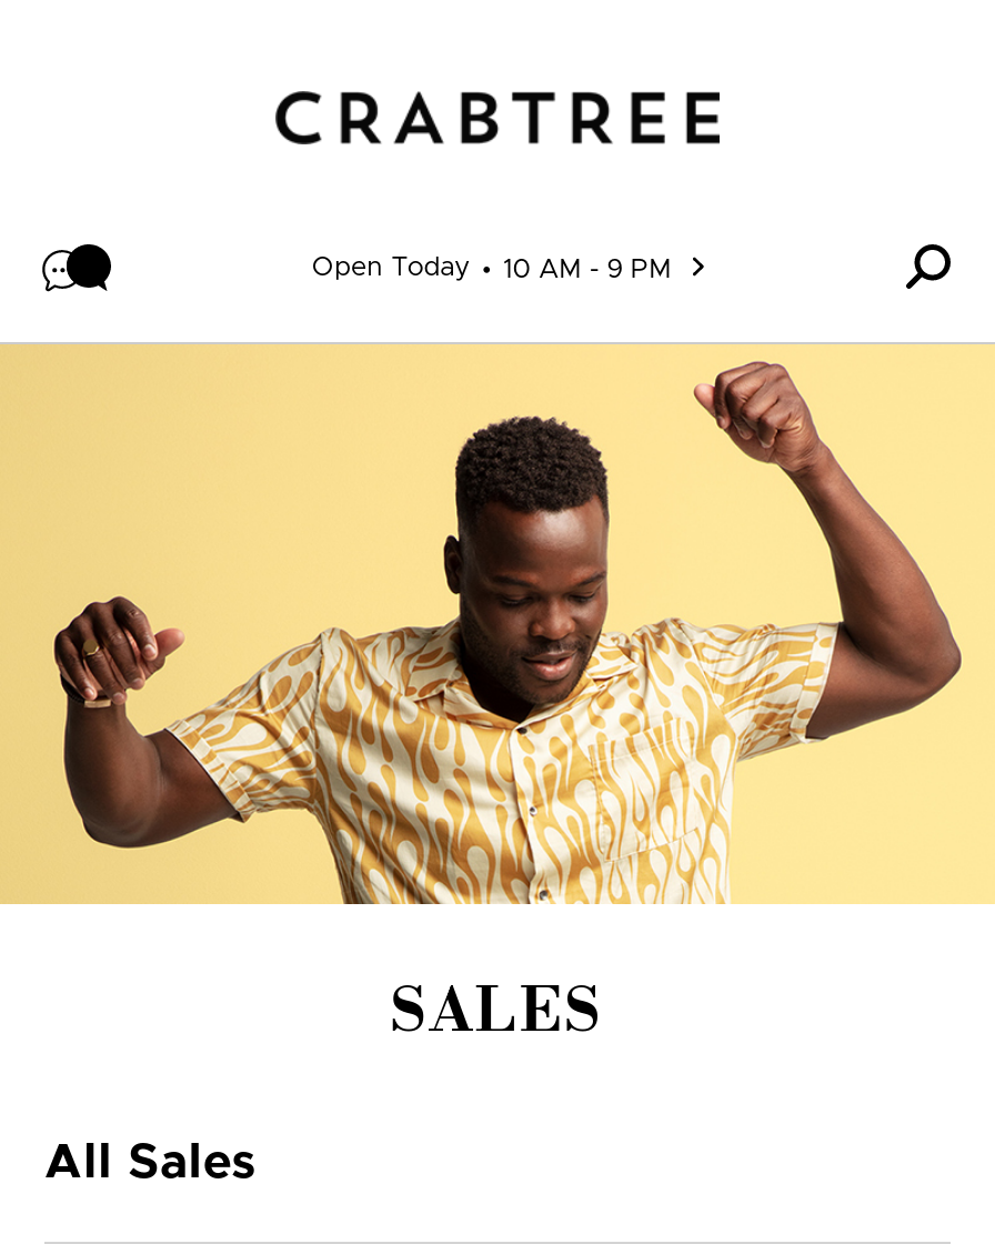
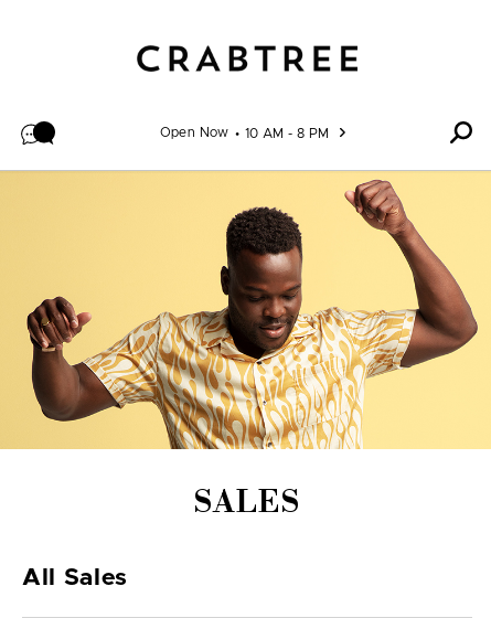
[312,252,471,279] Open Today -> [160,125,229,138] Open Now
[503,254,672,281] 10 AM - 9 PM -> [245,126,329,140] 10 AM - 8 PM

